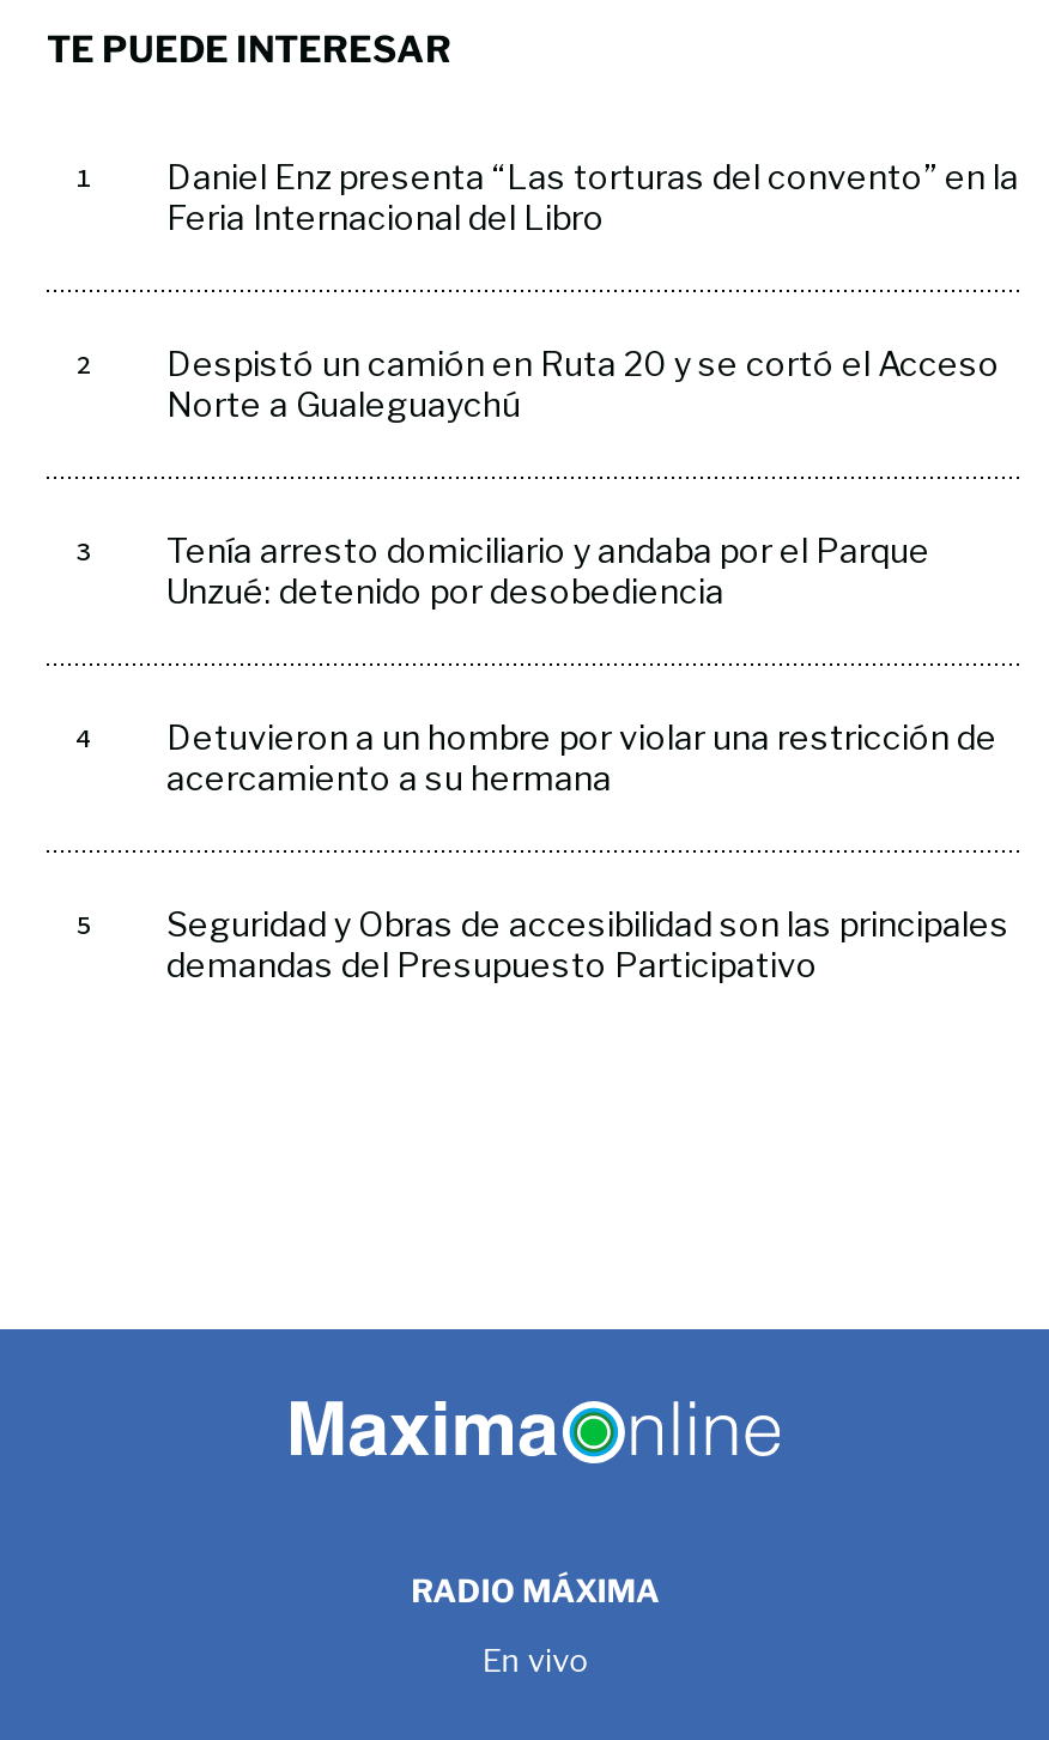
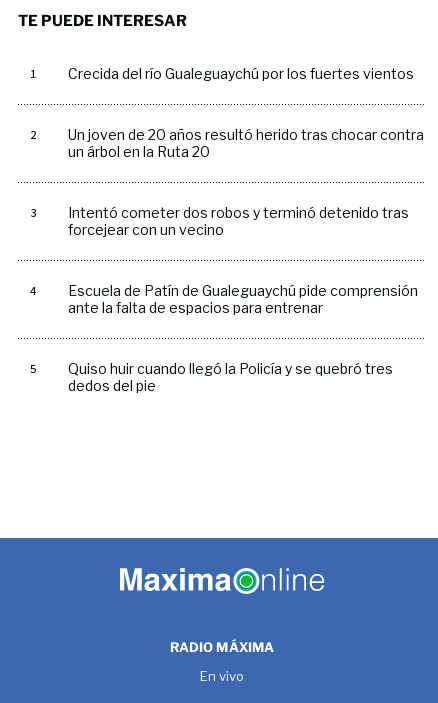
[166,156,1019,237] Daniel Enz presenta “Las torturas del convento” en la | Feria Internacional del Libro -> [68,65,414,82] Crecida del río Gualeguaychú por los fuertes vientos
[166,342,1000,424] Despistó un camión en Ruta 20 y se cortó el Acceso | Norte a Gualeguaychú -> [68,126,424,160] Un joven de 20 años resultó herido tras chocar contra | un árbol en la Ruta 20
[166,529,930,611] Tenía arresto domiciliario y andaba por el Parque | Unzué: detenido por desobediencia -> [68,204,409,238] Intentó cometer dos robos y terminó detenido tras | forcejear con un vecino
[166,716,998,798] Detuvieron a un hombre por violar una restricción de | acercamiento a su hermana -> [68,282,418,316] Escuela de Patín de Gualeguaychú pide comprensión | ante la falta de espacios para entrenar
[166,903,1009,984] Seguridad y Obras de accesibilidad son las principales | demandas del Presupuesto Participativo -> [68,360,393,394] Quiso huir cuando llegó la Policía y se quebró tres | dedos del pie

